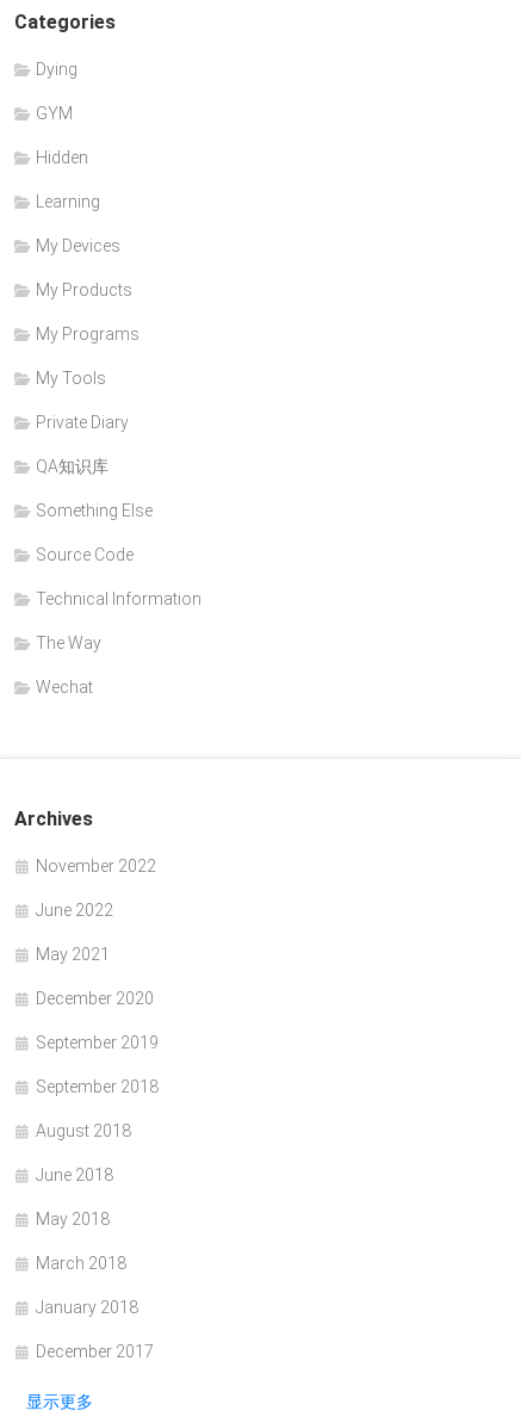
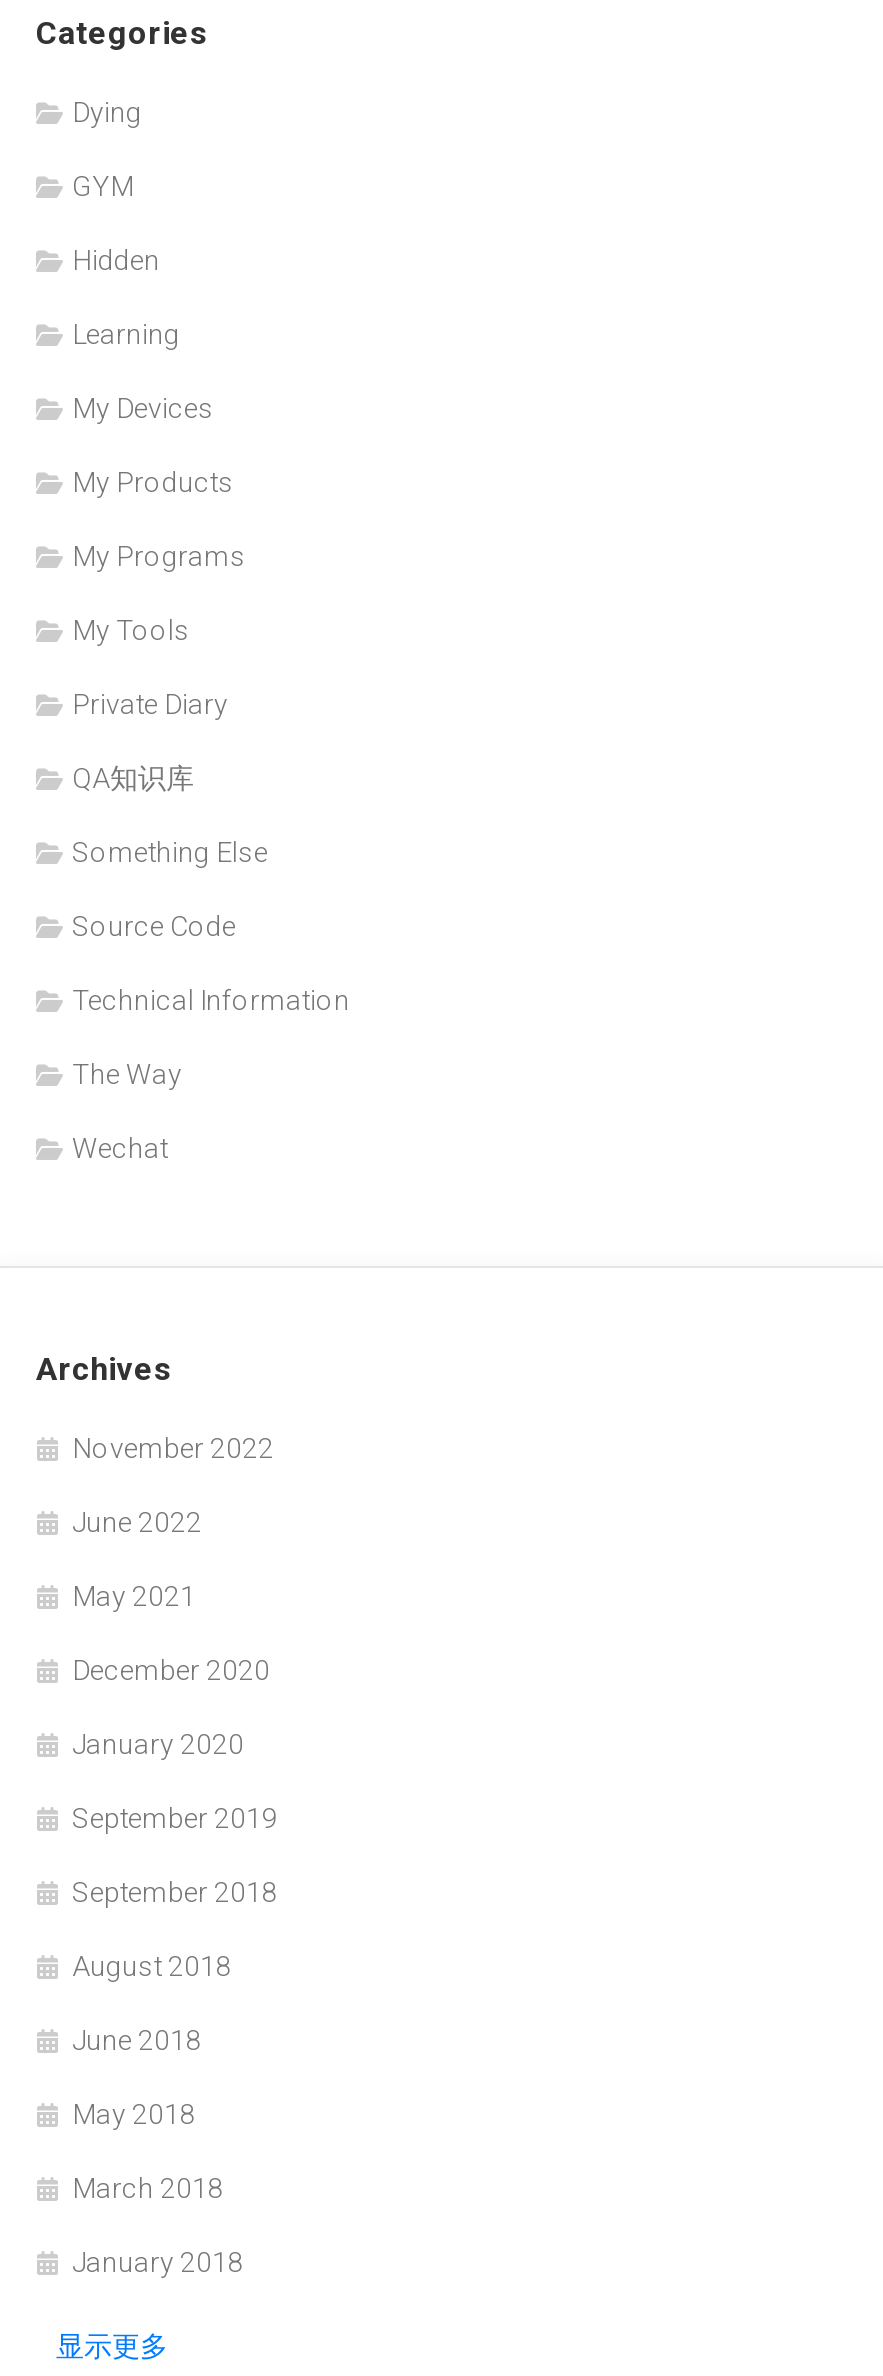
none -> [72,1728,244,1760] January 2020
moved [36,1033,159,1317] -> [72,1802,278,2278]: September 2019 | September 2018 | August 2018 | June 2018 | May 2018 | March 2018 | January 2018
[36,1342,154,1361] December 2017 -> none

